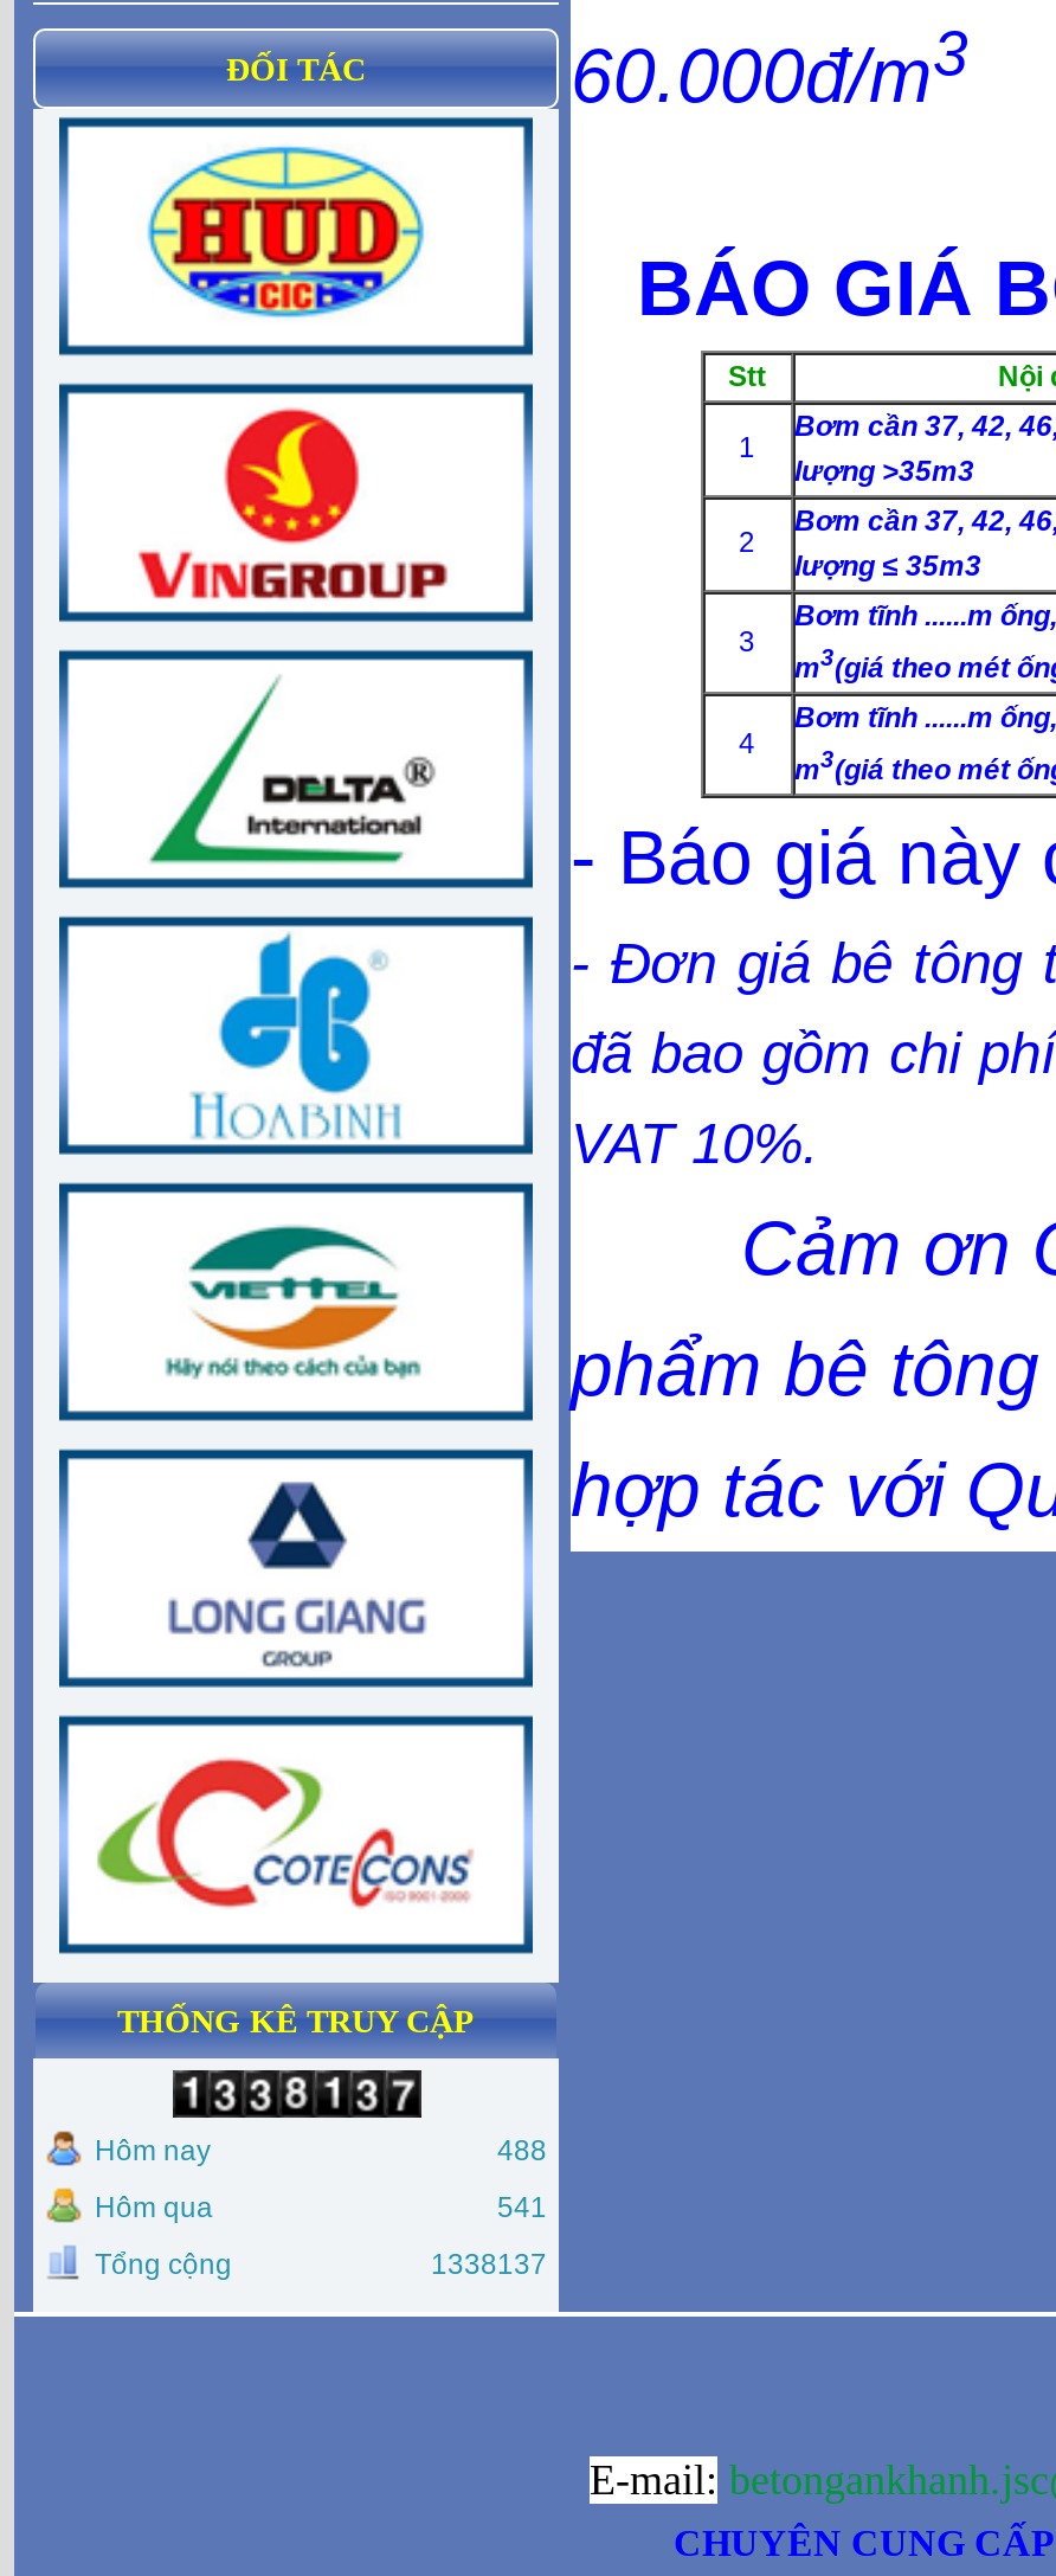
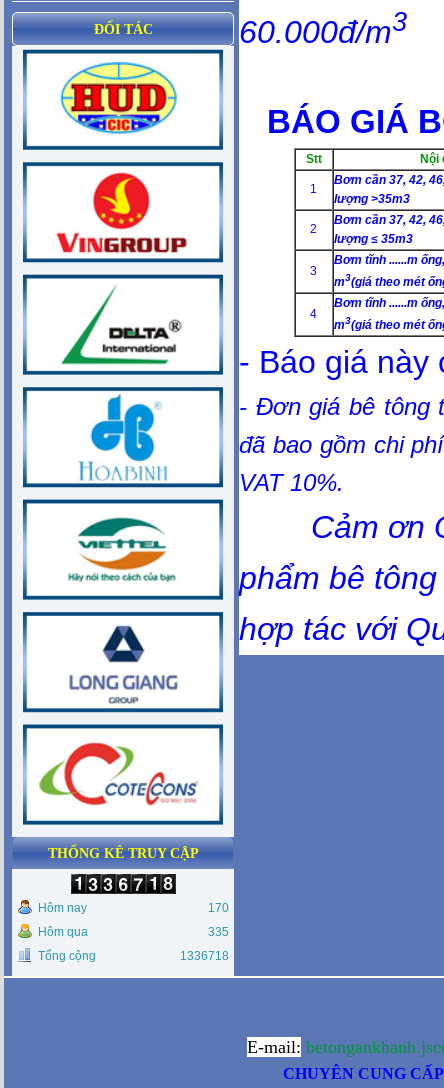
[497,2135,547,2168] 488 -> [208,901,229,915] 170
[497,2192,547,2225] 541 -> [208,925,229,939] 335
[431,2248,547,2282] 1338137 -> [180,949,229,963] 1336718

